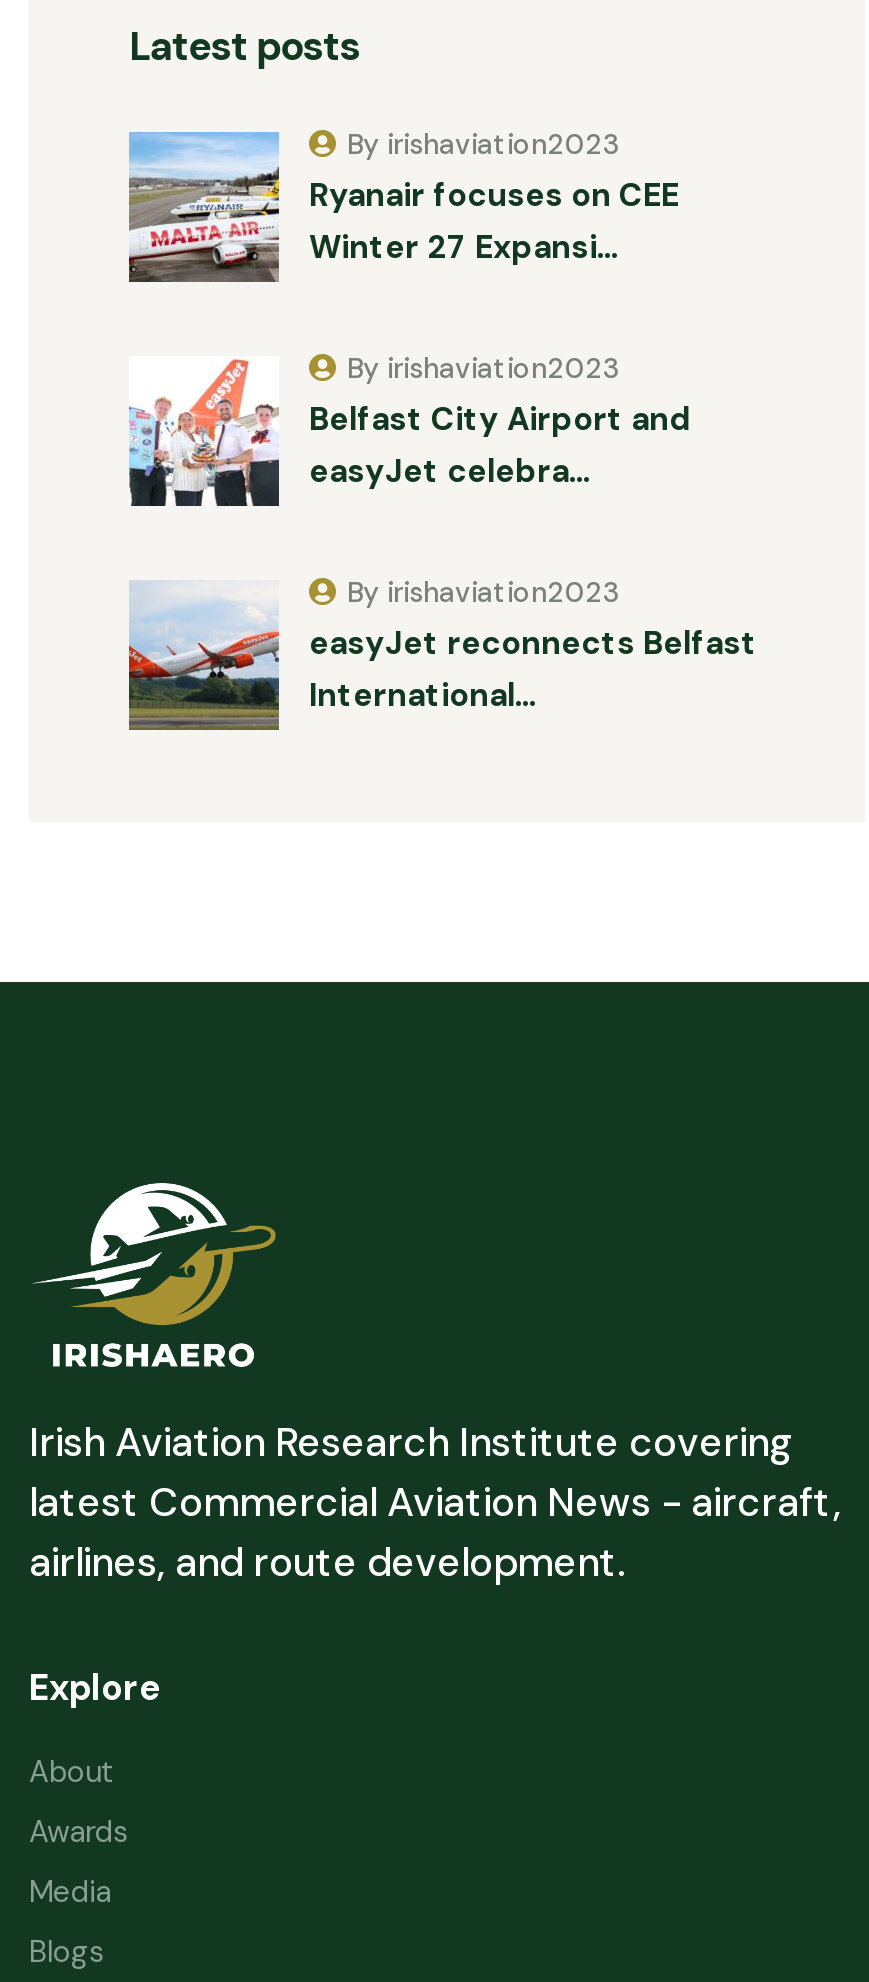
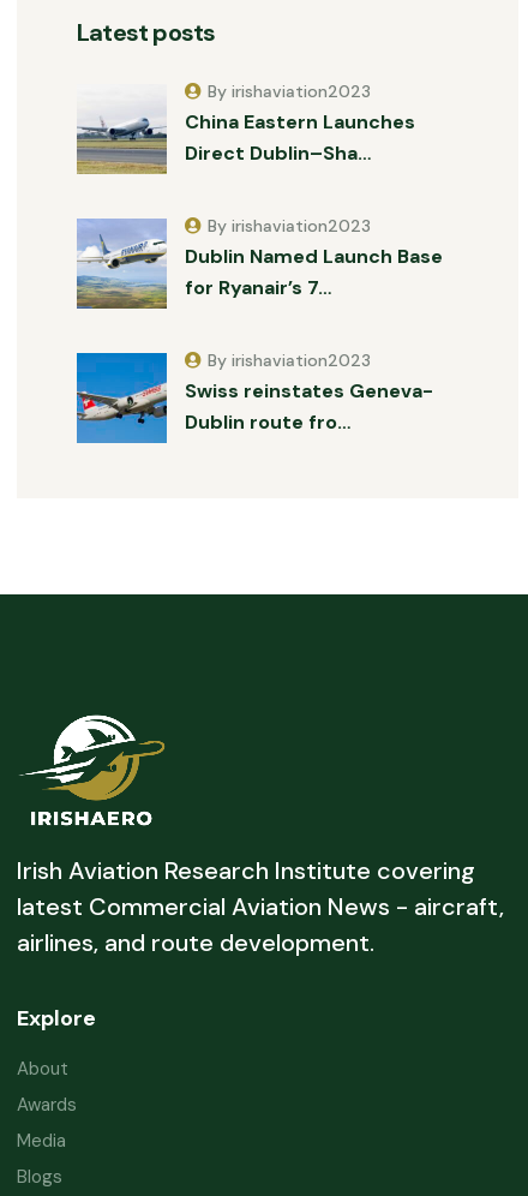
[127,130,679,284] [image] | Ryanair focuses on CEE | Winter 27 Expansi… -> [76,84,415,175] [image] | China Eastern Launches | Direct Dublin–Sha…
[129,356,691,508] [image] | Belfast City Airport and | easyJet celebra… -> [76,219,443,310] [image] | Dublin Named Launch Base | for Ryanair’s 7…
[127,580,757,732] [image] | easyJet reconnects Belfast | International… -> [76,352,433,444] [image] | Swiss reinstates Geneva- | Dublin route fro…

